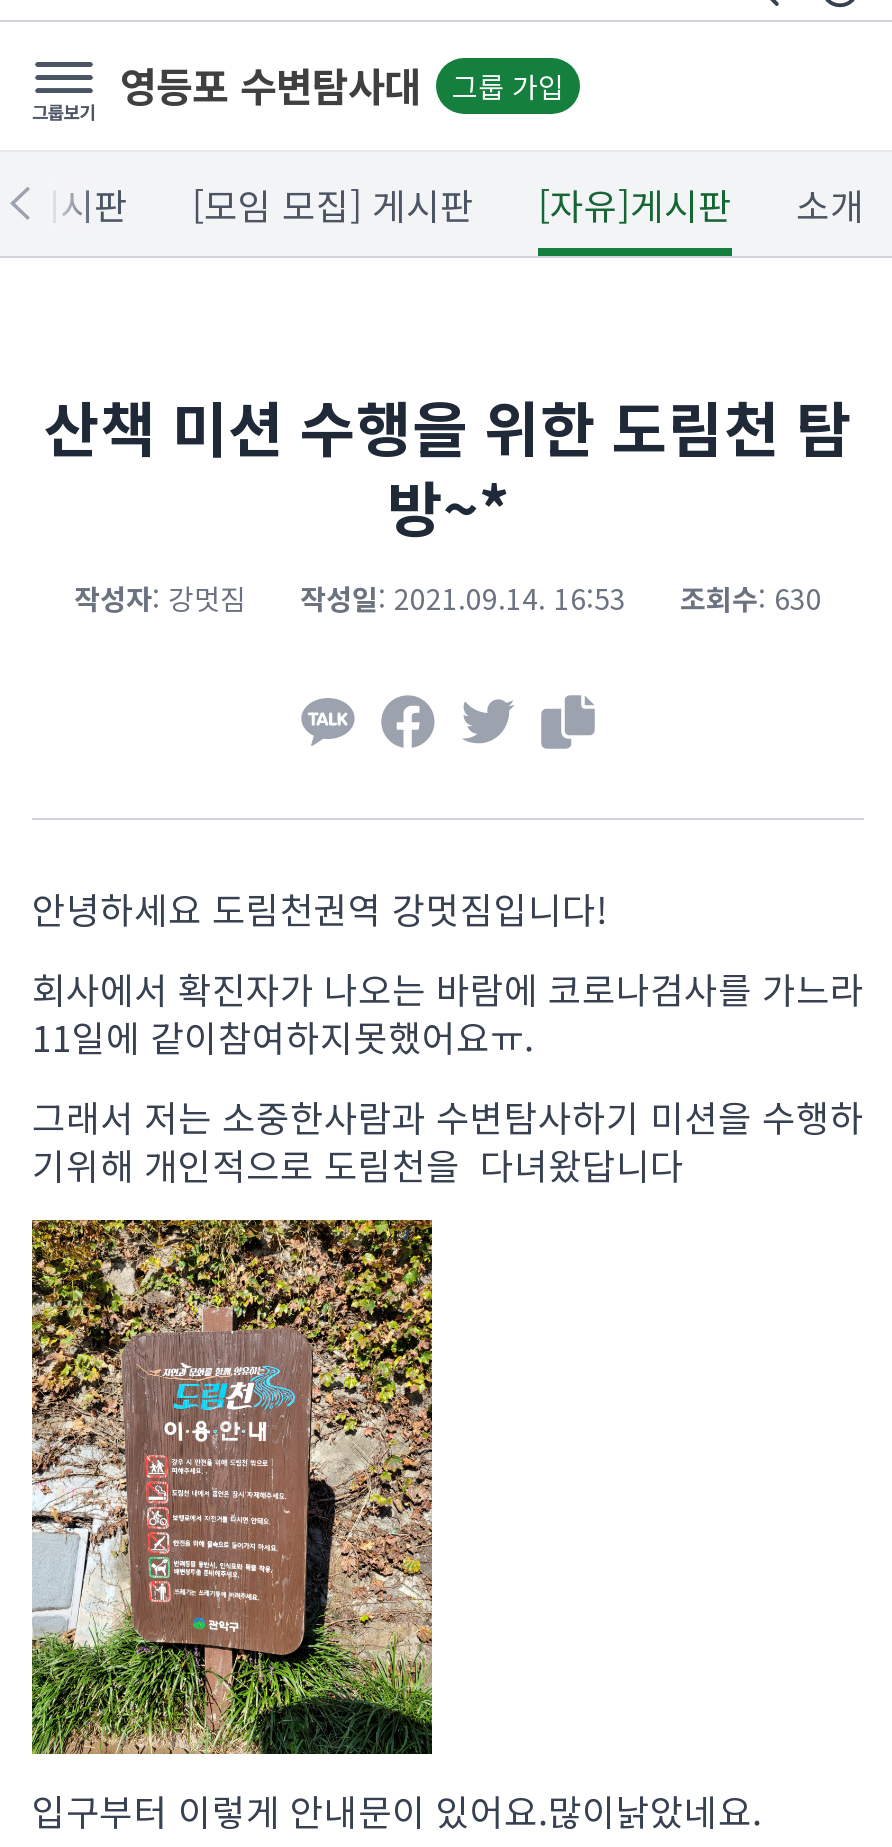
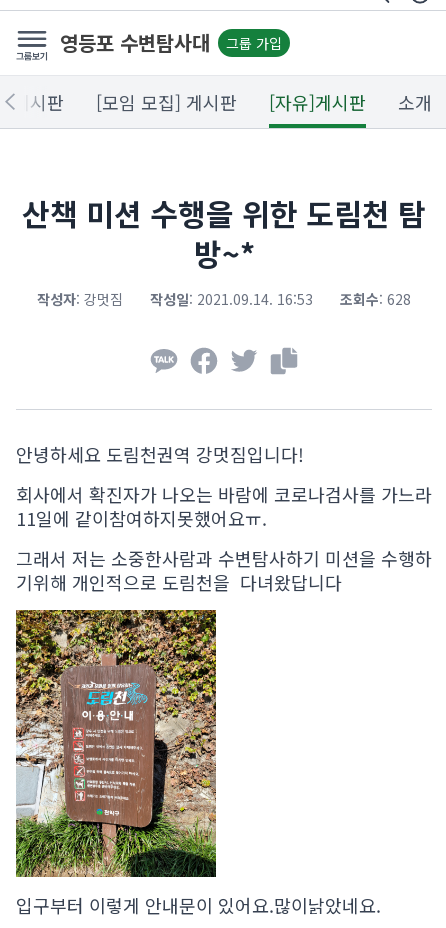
[74,578,822,618] 작성자: 강멋짐 작성일: 2021.09.14. 16:53 조회수: 630 -> [37,289,411,309] 작성자: 강멋짐 작성일: 2021.09.14. 16:53 조회수: 628

